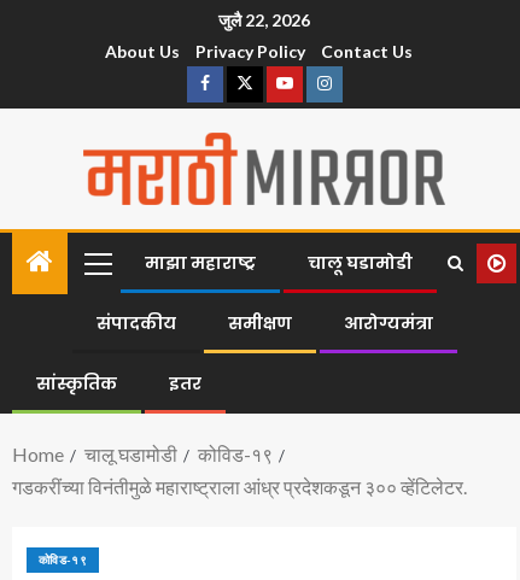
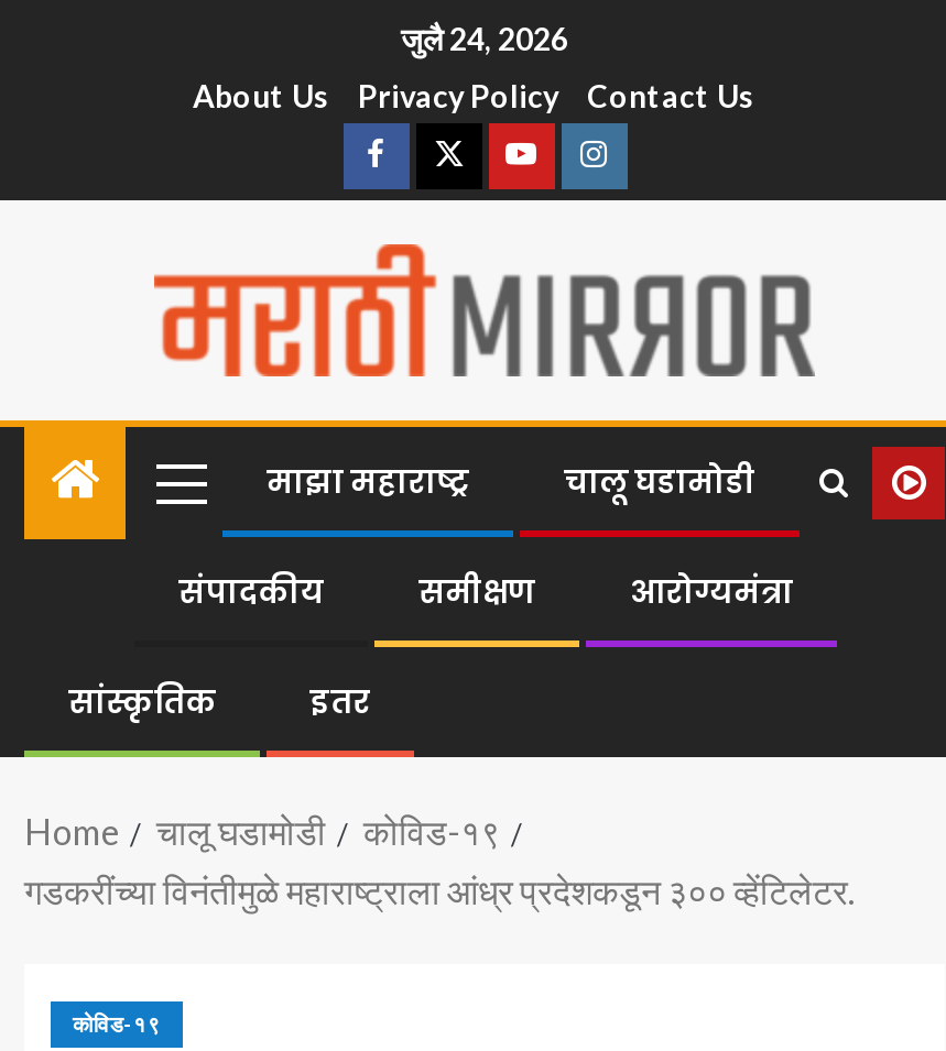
[218,10,310,31] जुलै 22, 2026 -> [401,21,568,58] जुलै 24, 2026

